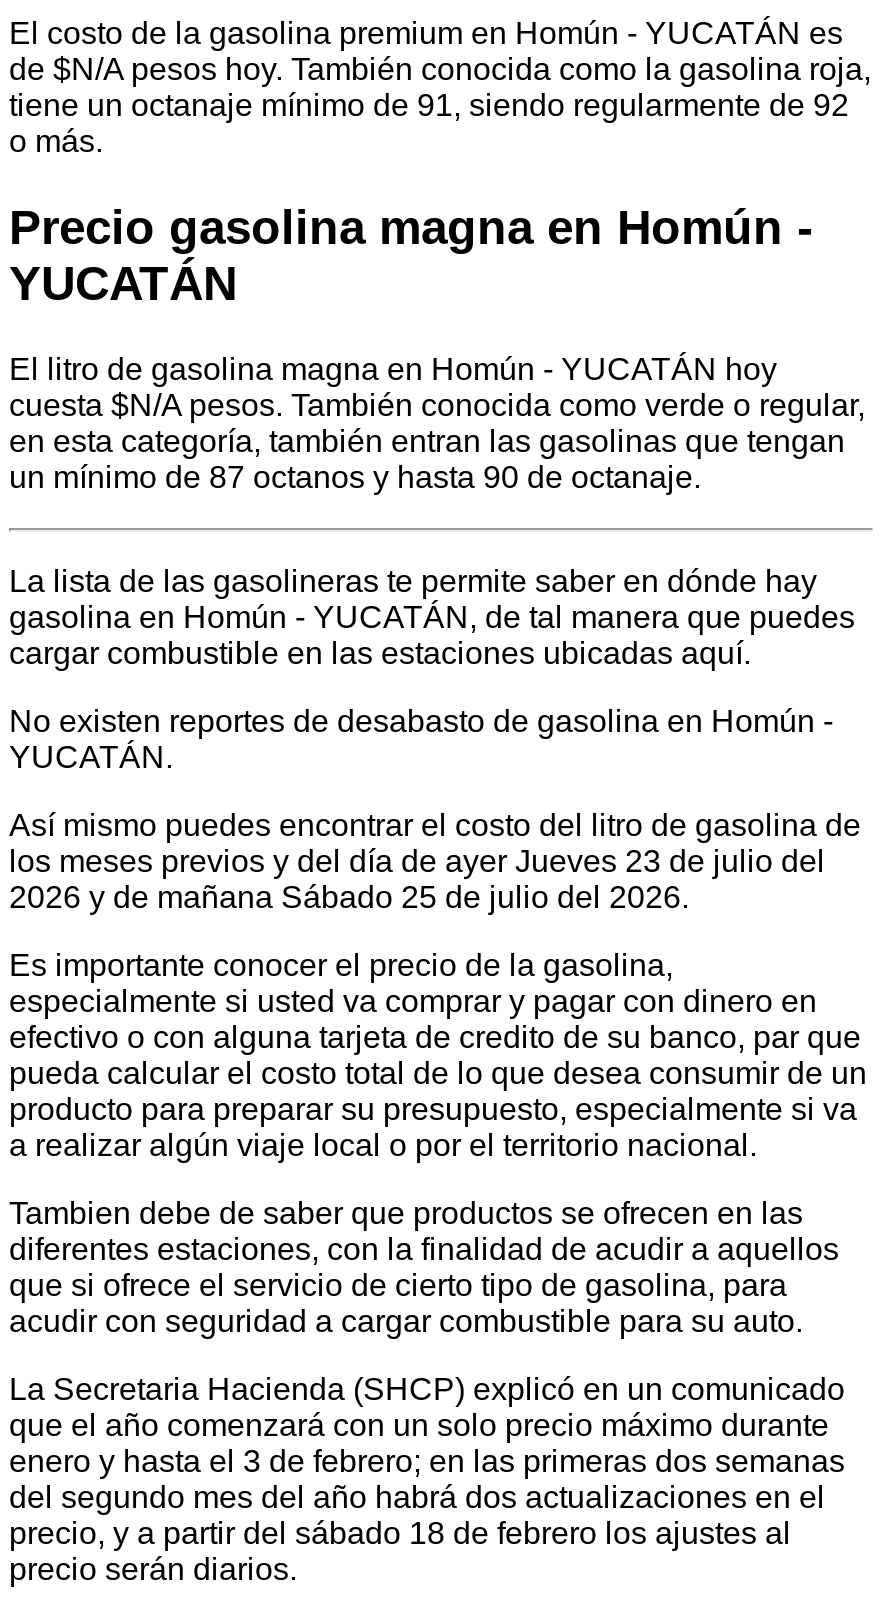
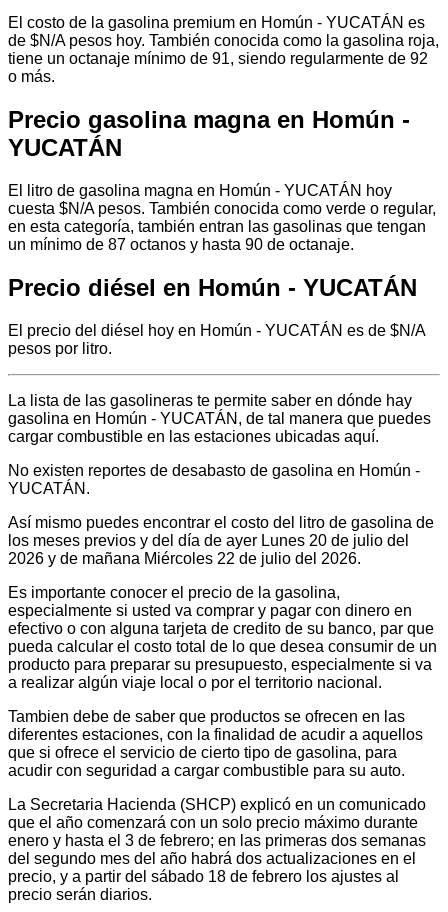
none -> [8,274,425,356] Precio diésel en Homún - YUCATÁN | El precio del diésel hoy en Homún - YUCATÁN es de $N/A | pesos por litro.
[9,843,825,877] los meses previos y del día de ayer Jueves 23 de julio del -> [8,531,409,548] los meses previos y del día de ayer Lunes 20 de julio del
[9,879,689,913] 2026 y de mañana Sábado 25 de julio del 2026. -> [8,549,361,566] 2026 y de mañana Miércoles 22 de julio del 2026.

